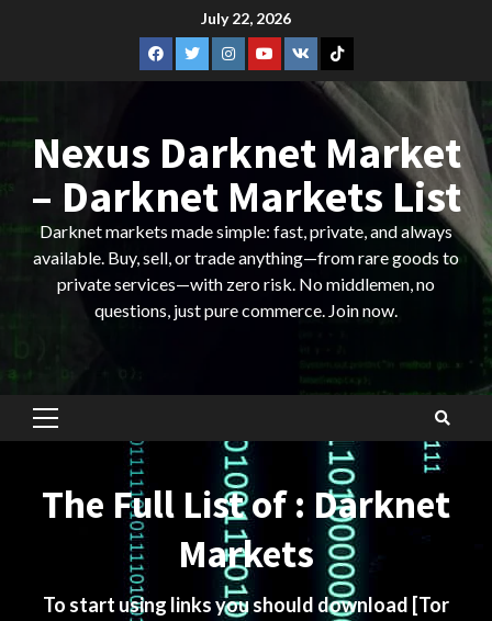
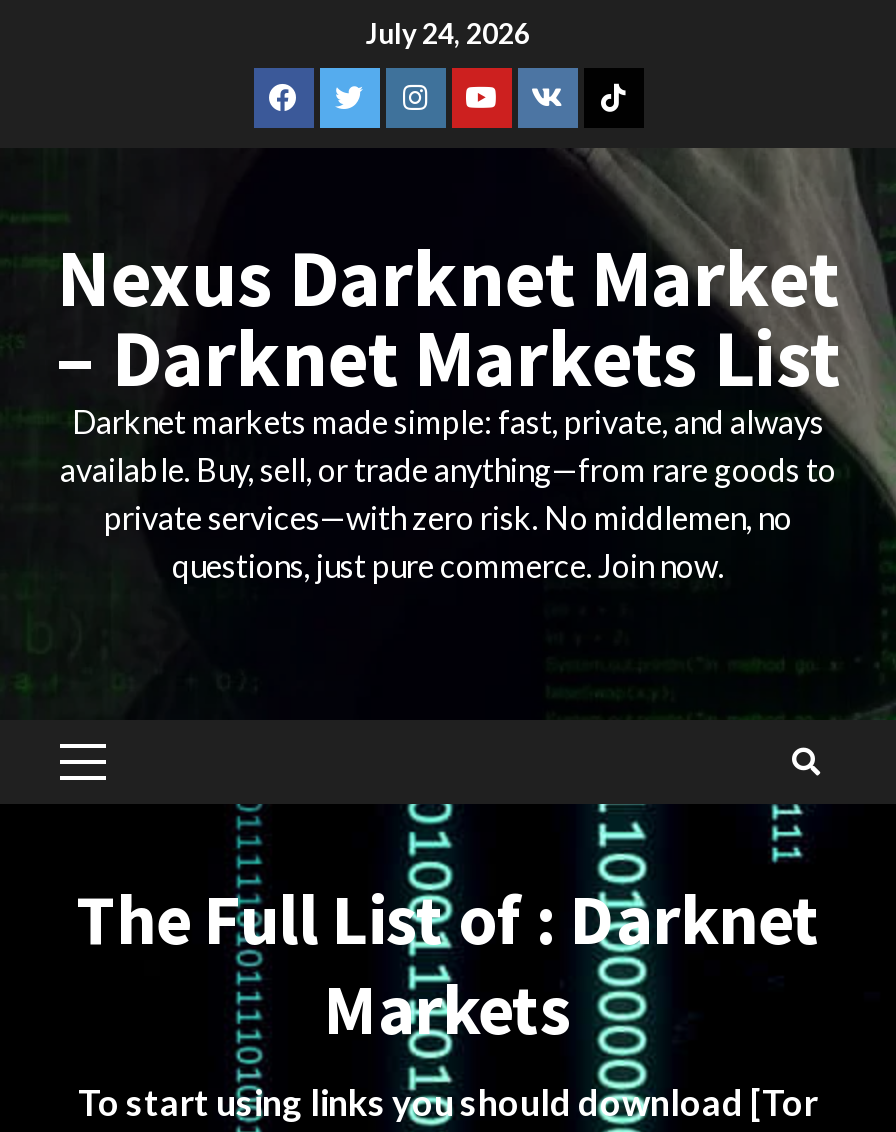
[201,9,291,27] July 22, 2026 -> [366,16,530,50] July 24, 2026

